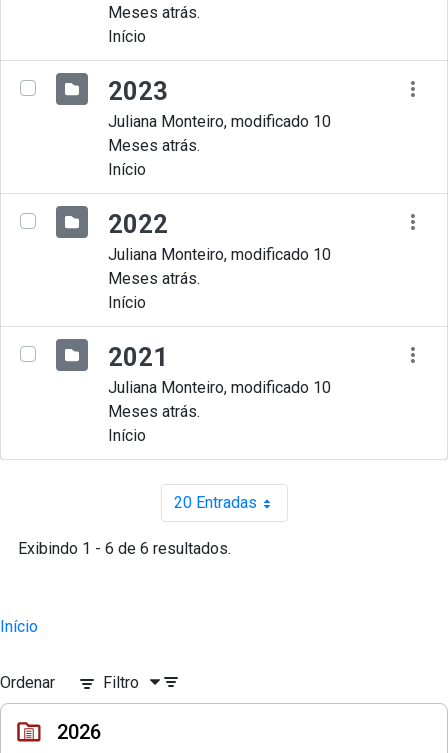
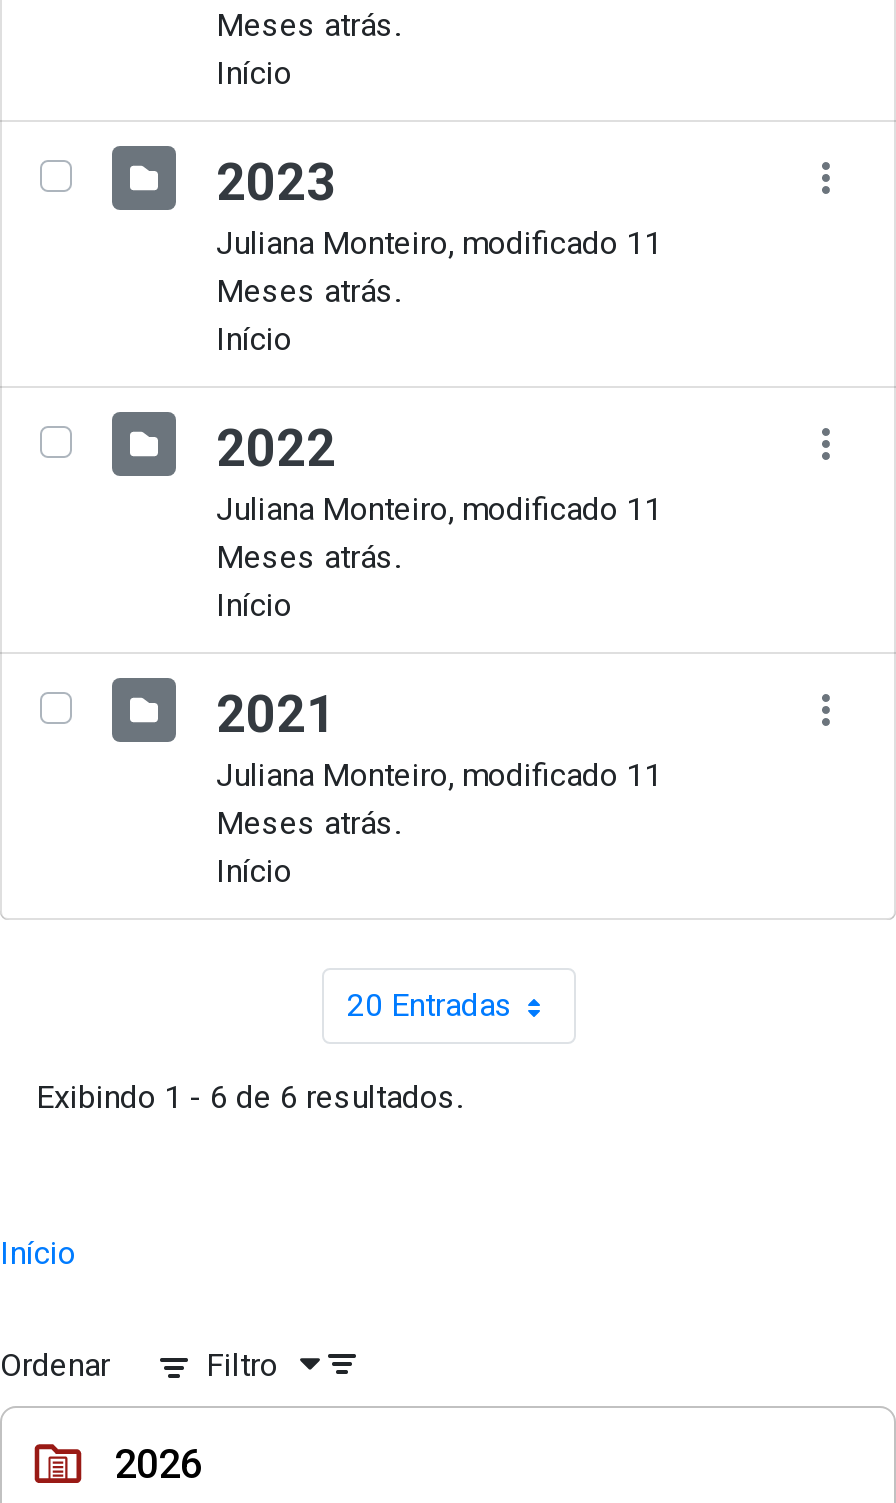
[108,112,331,131] Juliana Monteiro, modificado 10 -> [216,224,662,262] Juliana Monteiro, modificado 11
[108,245,331,264] Juliana Monteiro, modificado 10 -> [216,490,662,528] Juliana Monteiro, modificado 11
[108,378,331,397] Juliana Monteiro, modificado 10 -> [216,756,662,794] Juliana Monteiro, modificado 11

